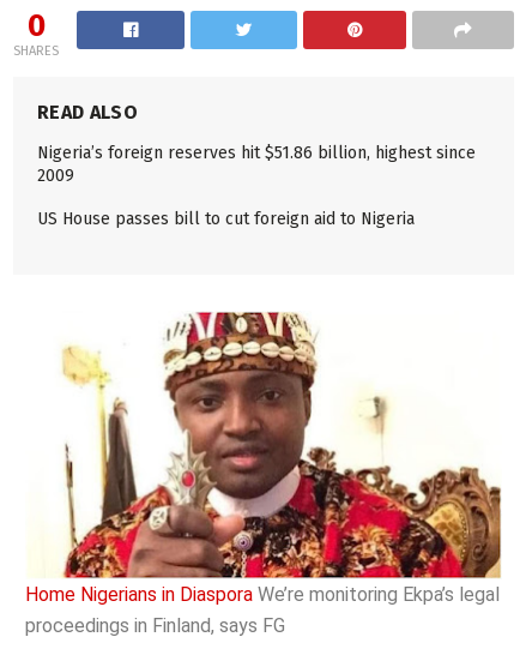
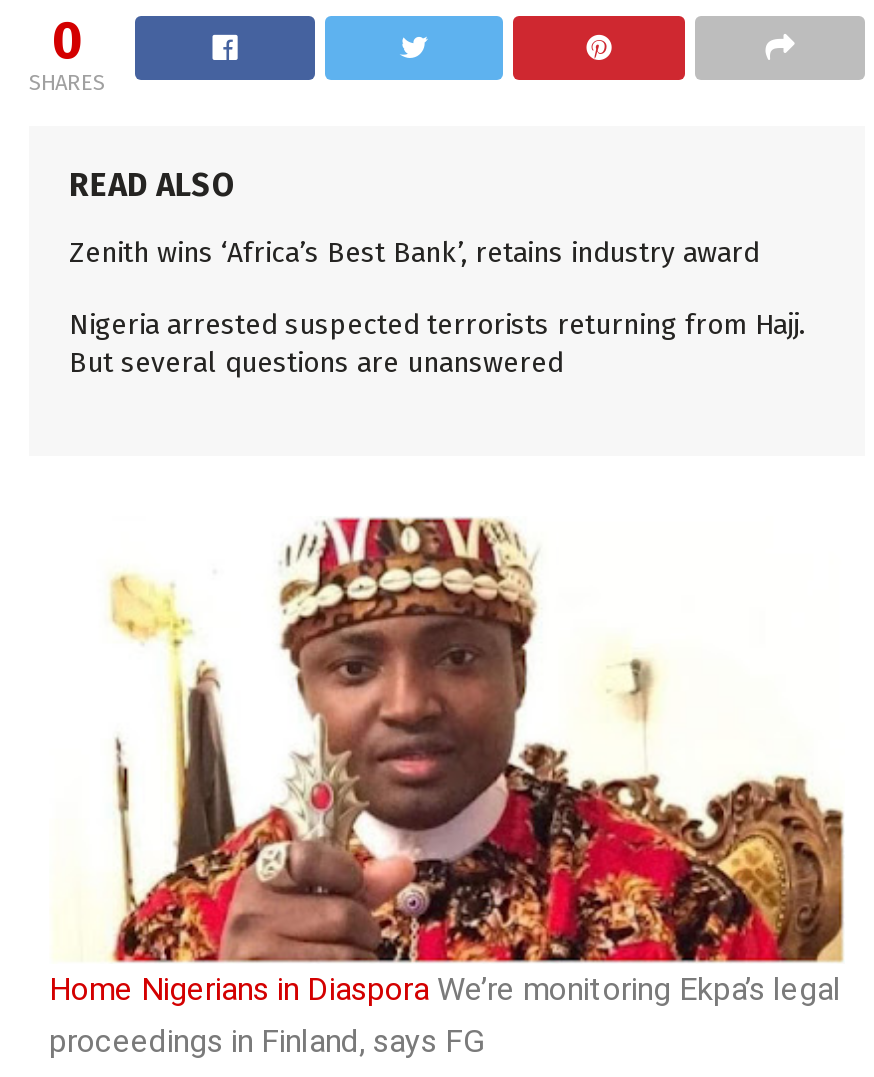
[37,143,476,186] Nigeria’s foreign reserves hit $51.86 billion, highest since | 2009 -> [69,236,759,270] Zenith wins ‘Africa’s Best Bank’, retains industry award
[37,208,415,229] US House passes bill to cut foreign aid to Nigeria -> [69,308,805,380] Nigeria arrested suspected terrorists returning from Hajj. | But several questions are unanswered

